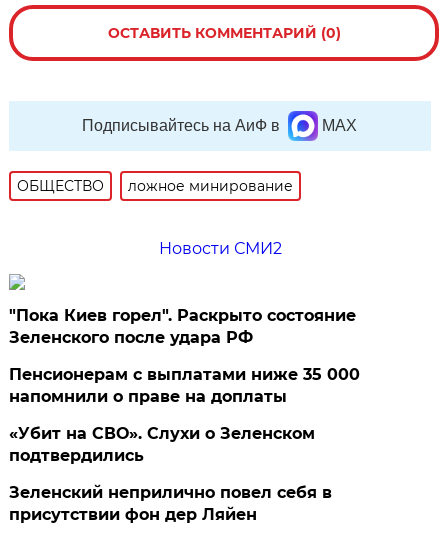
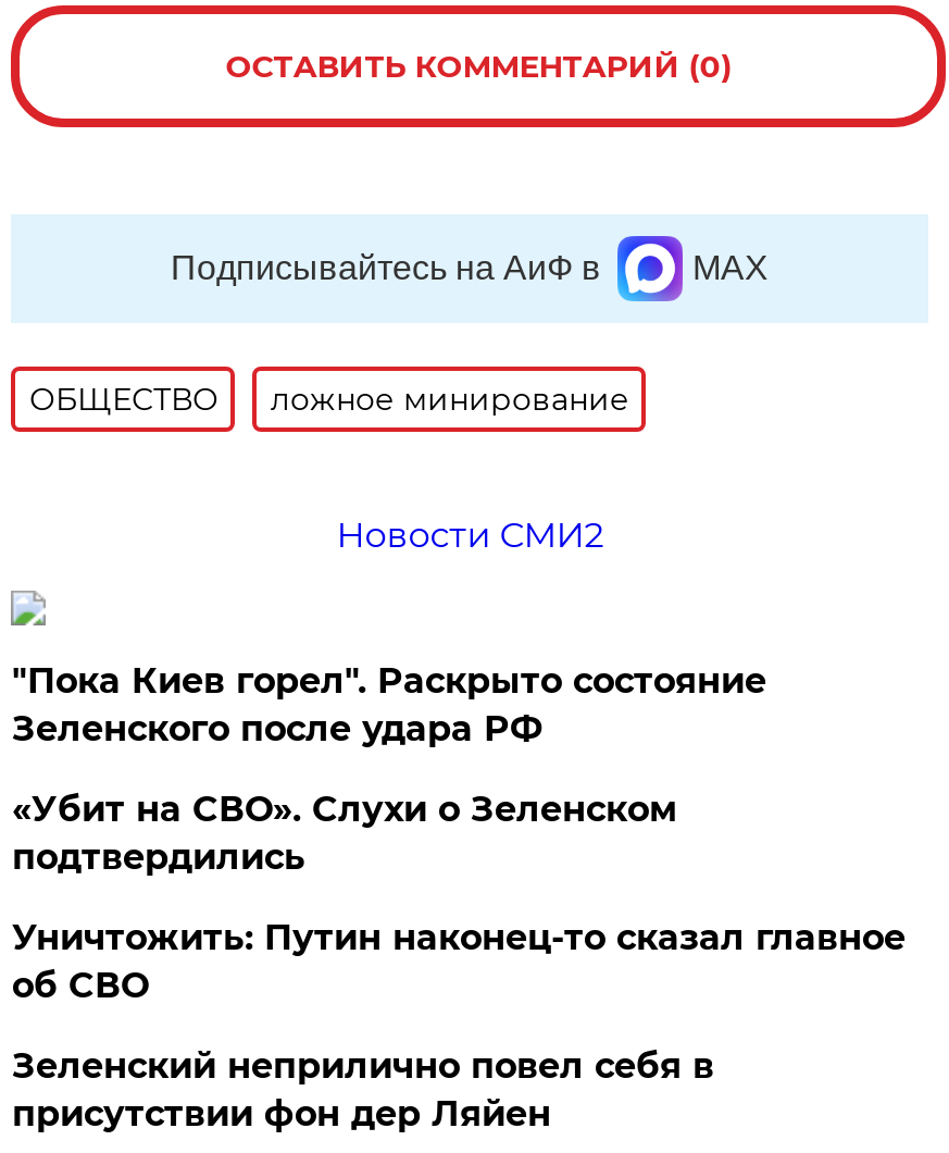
[9,365,360,406] Пенсионерам с выплатами ниже 35 000 | напомнили о праве на доплаты -> none
moved [9,424,315,465] -> [12,789,677,878]: «Убит на СВО». Слухи о Зеленском | подтвердились
none -> [12,917,905,1006] Уничтожить: Путин наконец-то сказал главное | об СВО

